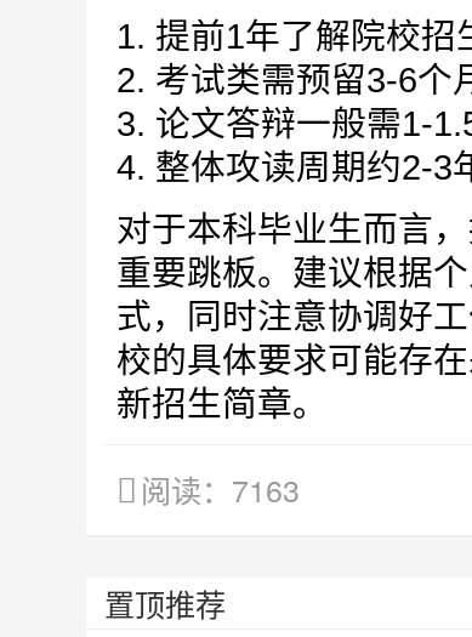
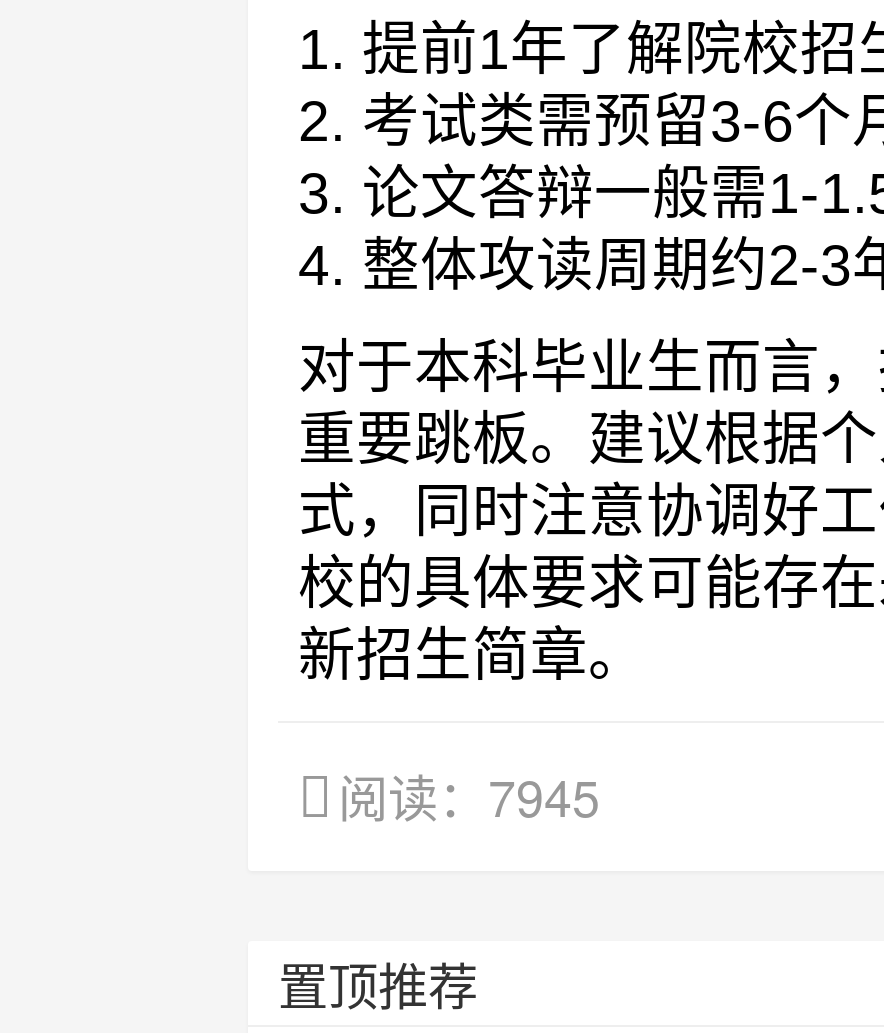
[141,467,300,511] 阅读：7163 -> [338,759,600,831] 阅读：7945

